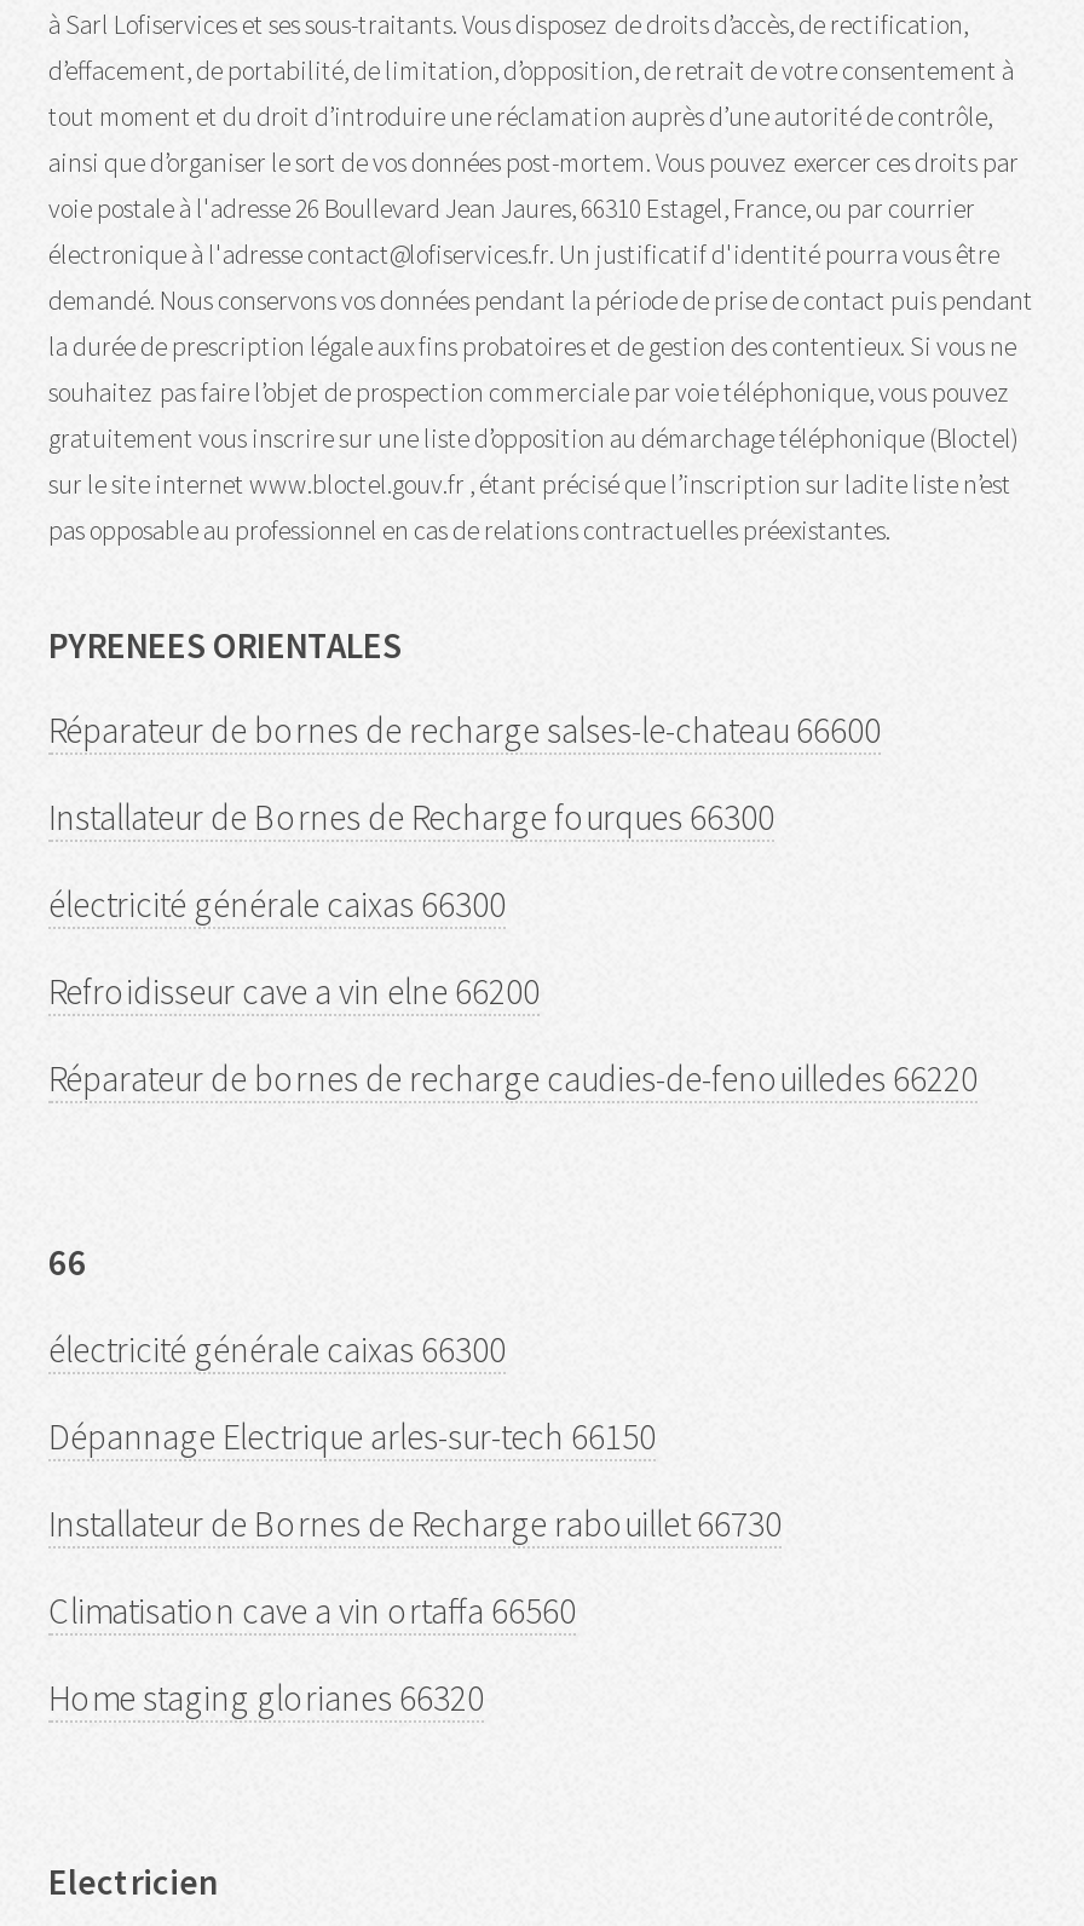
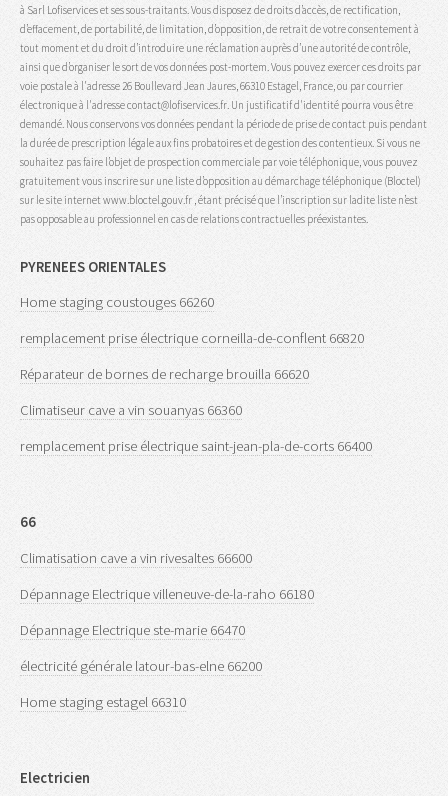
[48,709,881,753] Réparateur de bornes de recharge salses-le-chateau 66600 -> [20,293,214,311] Home staging coustouges 66260
[48,797,774,840] Installateur de Bornes de Recharge fourques 66300 -> [20,329,364,347] remplacement prise électrique corneilla-de-conflent 66820
[48,884,506,927] électricité générale caixas 66300 -> [20,365,309,383] Réparateur de bornes de recharge brouilla 66620
[48,971,540,1014] Refroidisseur cave a vin elne 66200 -> [20,401,242,419] Climatiseur cave a vin souanyas 66360
[48,1058,978,1101] Réparateur de bornes de recharge caudies-de-fenouilledes 66220 -> [20,437,372,455] remplacement prise électrique saint-jean-pla-de-corts 66400
[48,1328,506,1371] électricité générale caixas 66300 -> [20,549,252,567] Climatisation cave a vin rivesaltes 66600
[48,1415,656,1459] Dépannage Electrique arles-sur-tech 66150 -> [20,585,314,603] Dépannage Electrique villeneuve-de-la-raho 66180
[48,1502,782,1546] Installateur de Bornes de Recharge rabouillet 66730 -> [20,621,245,639] Dépannage Electrique ste-marie 66470
[48,1589,576,1633] Climatisation cave a vin ortaffa 66560 -> [20,657,262,675] électricité générale latour-bas-elne 66200
[48,1676,484,1720] Home staging glorianes 66320 -> [20,693,186,711] Home staging estagel 66310

